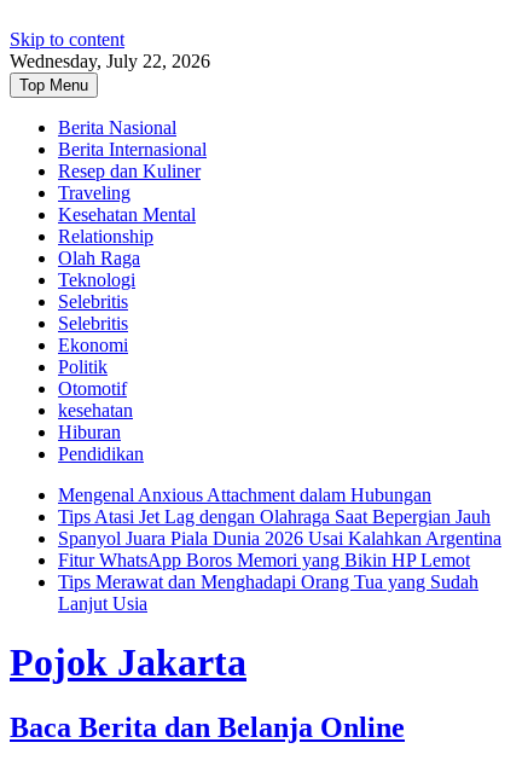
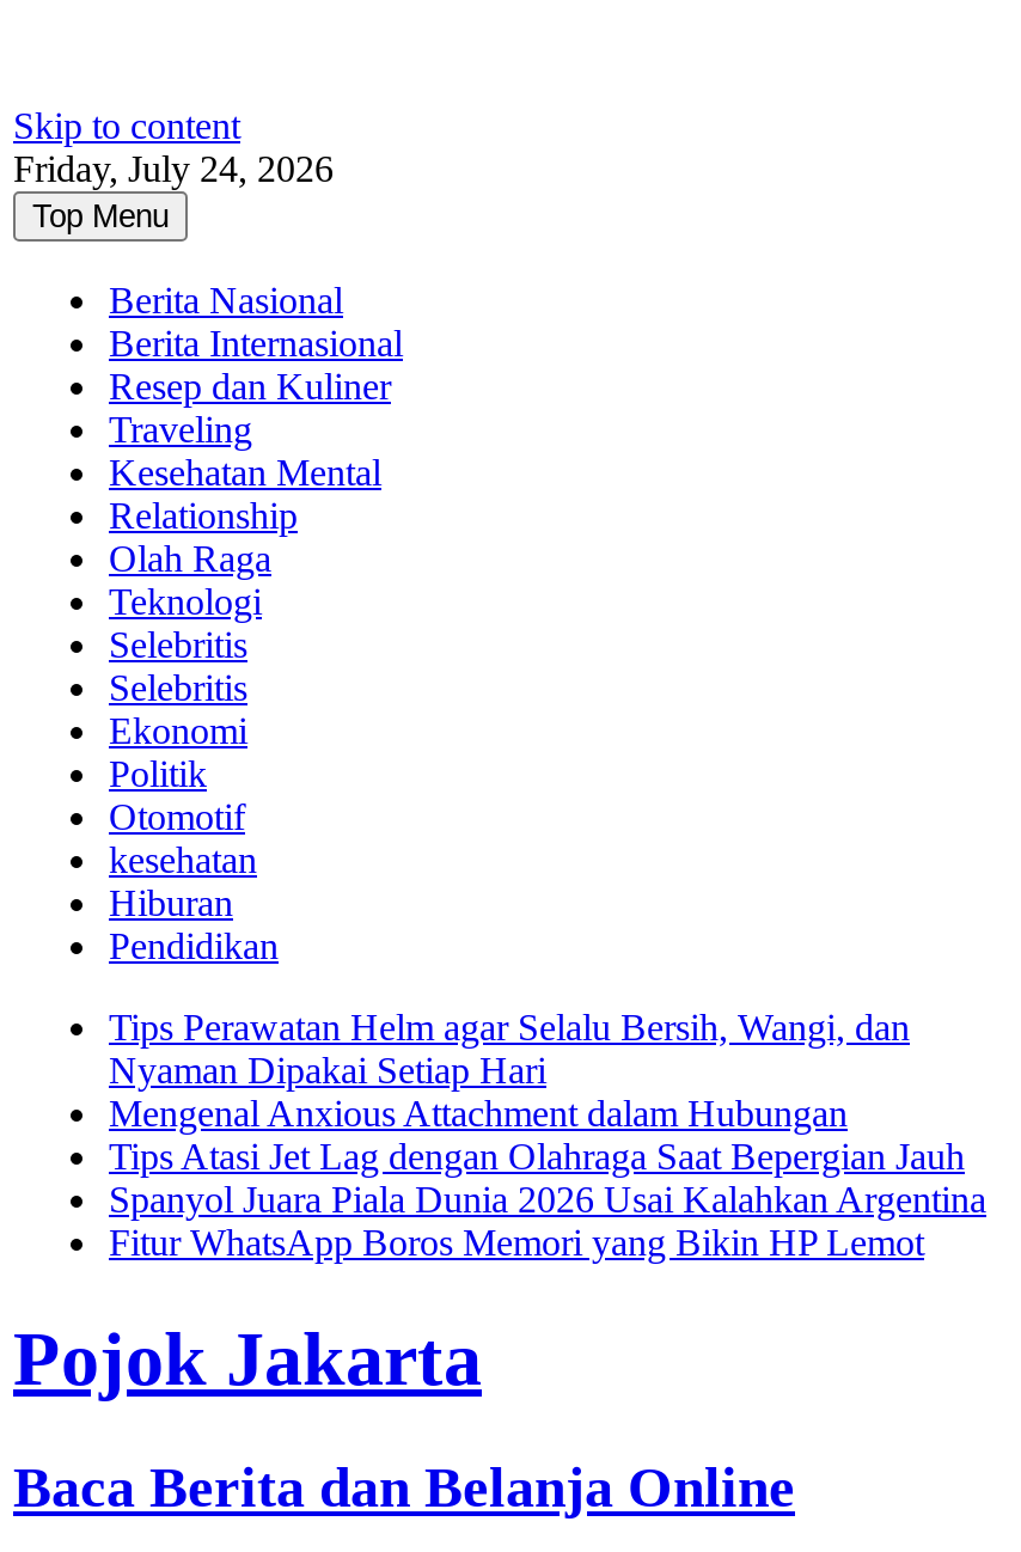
[10,51,210,71] Wednesday, July 22, 2026 -> [13,148,334,189] Friday, July 24, 2026
none -> [109,1007,910,1090] Tips Perawatan Helm agar Selalu Bersih, Wangi, dan | Nyaman Dipakai Setiap Hari
moved [58,485,501,570] -> [109,1093,986,1263]: Mengenal Anxious Attachment dalam Hubungan | Tips Atasi Jet Lag dengan Olahraga Saat Bepergian Jauh | Spanyol Juara Piala Dunia 2026 Usai Kalahkan Argentina | Fitur WhatsApp Boros Memori yang Bikin HP Lemot
[58,572,478,614] Tips Merawat dan Menghadapi Orang Tua yang Sudah | Lanjut Usia -> none

